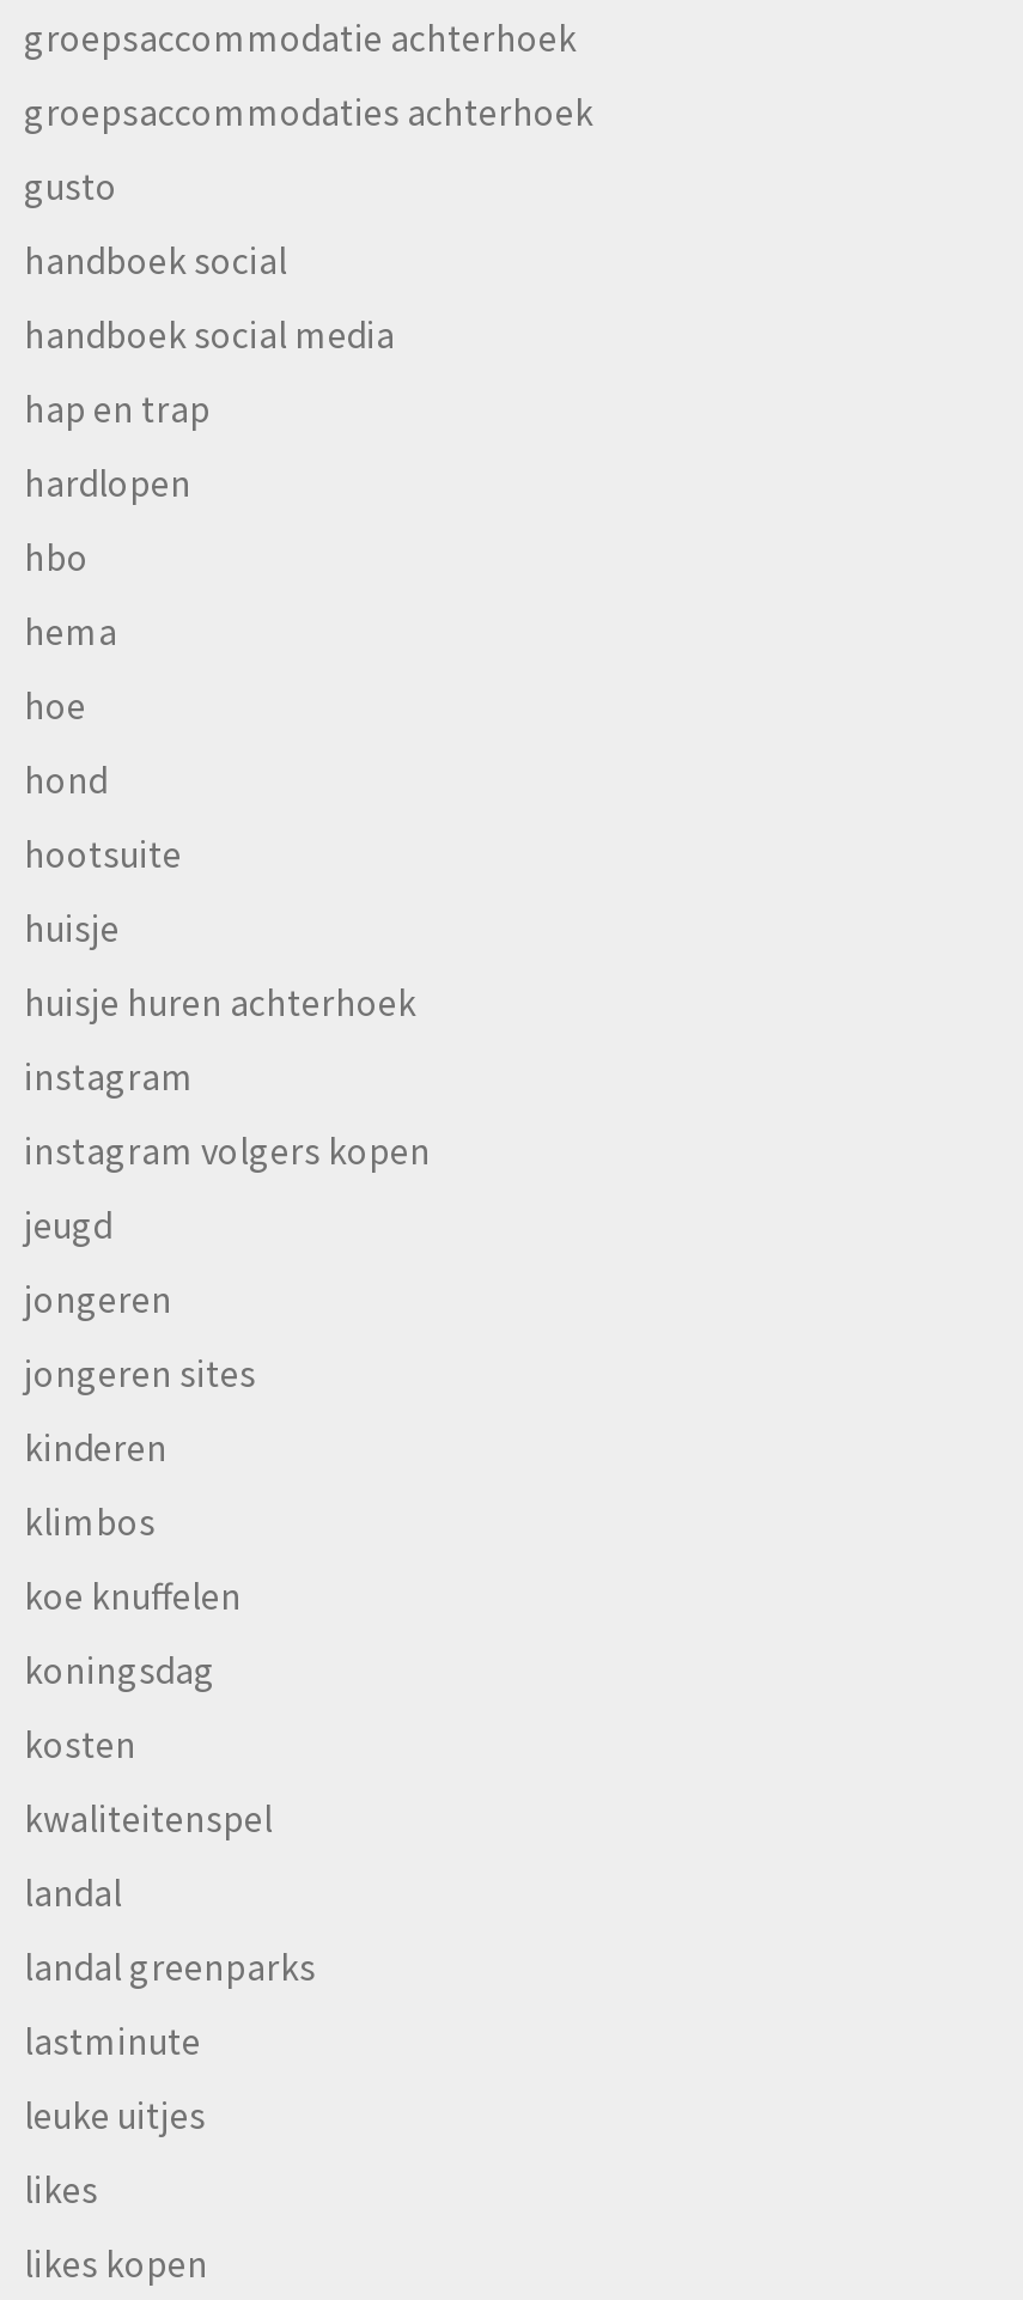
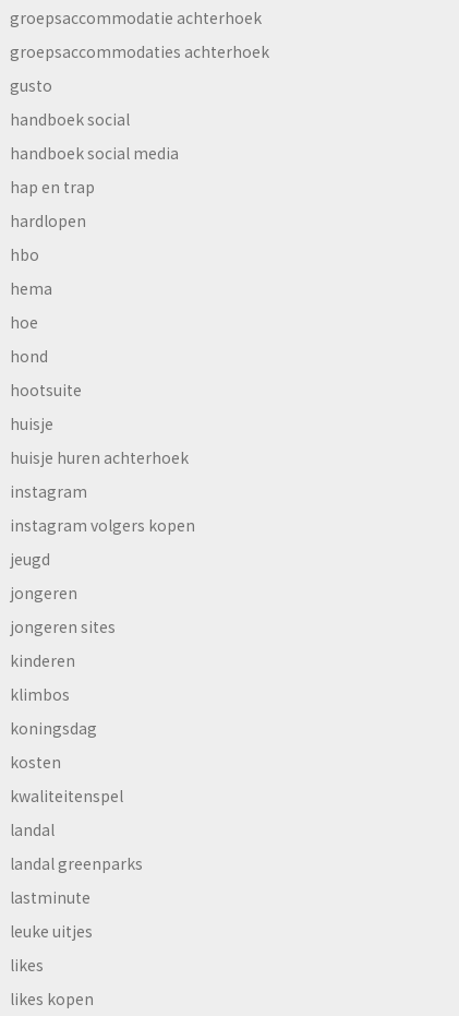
[24,1571,242,1619] koe knuffelen -> none

